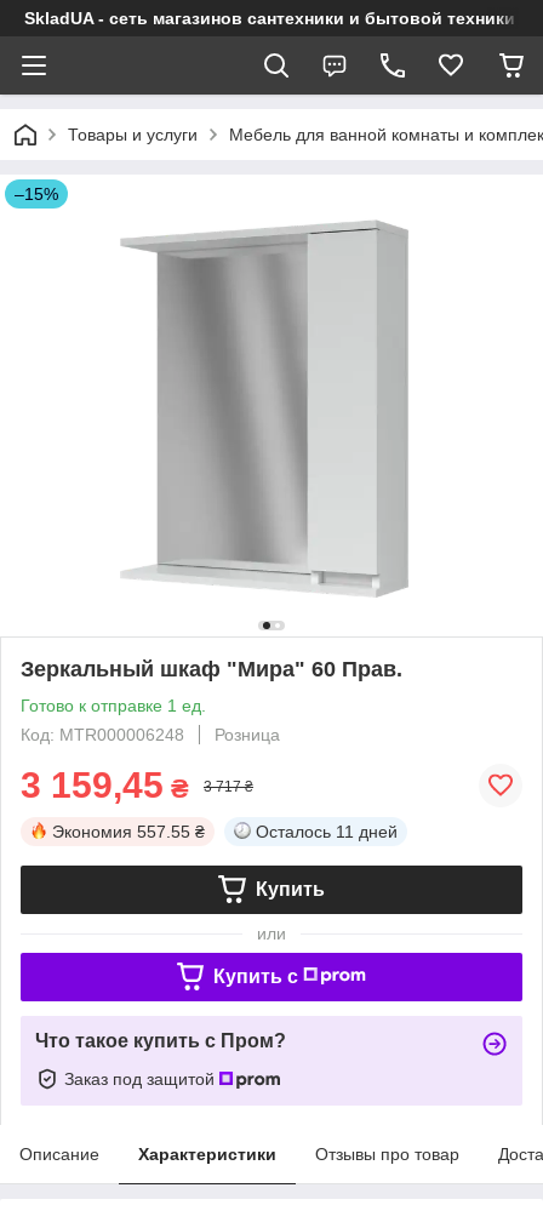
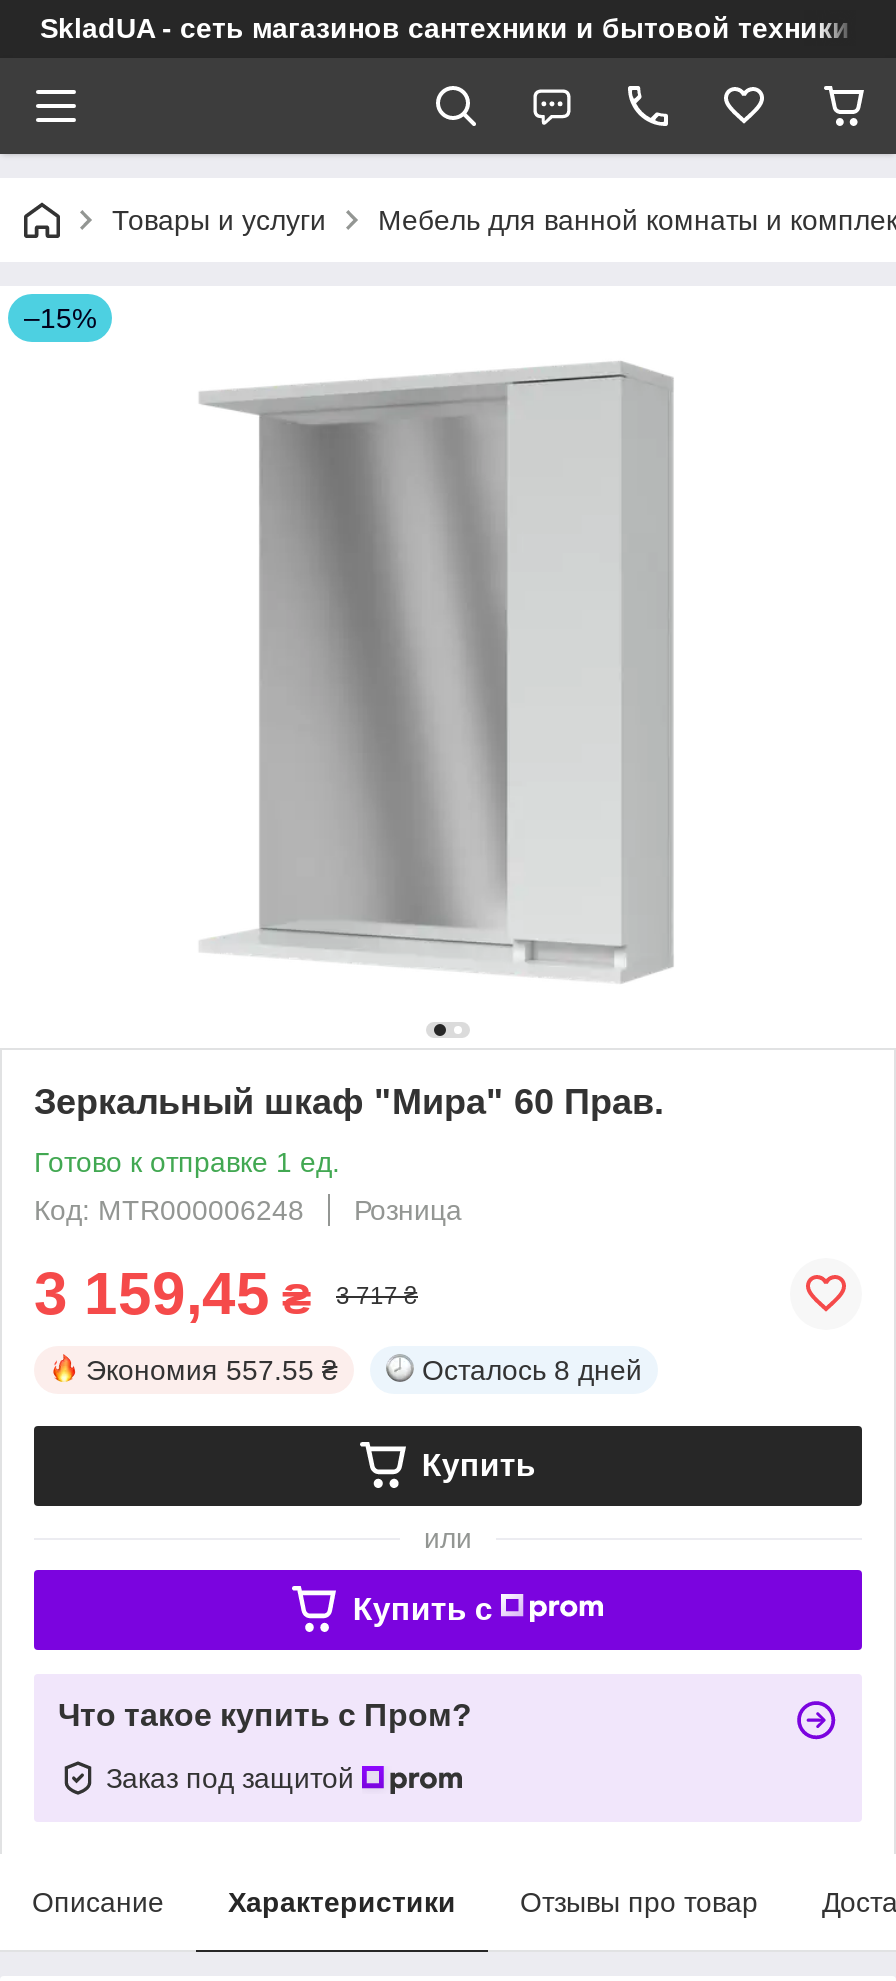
[256,822,398,841] Осталось 11 дней -> [422,1354,642,1386] Осталось 8 дней

